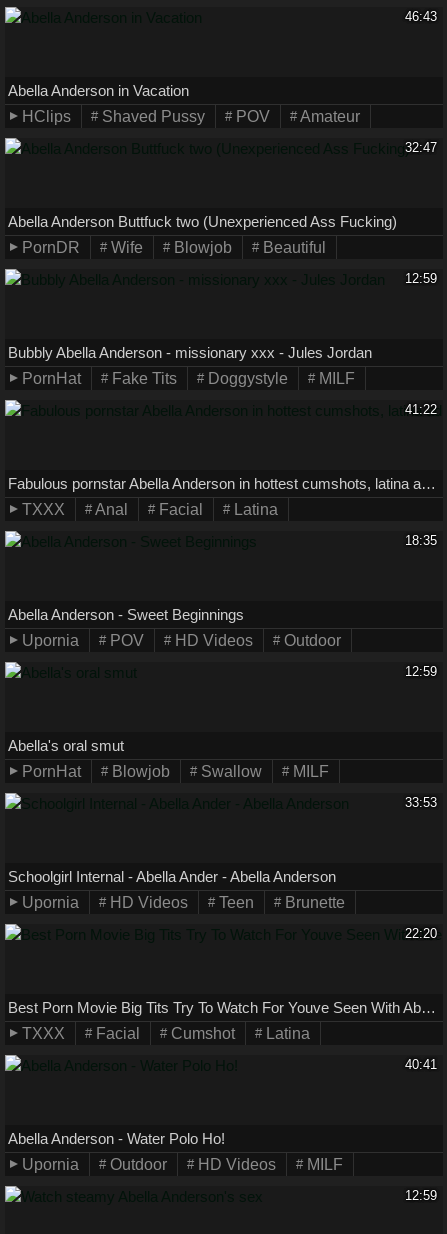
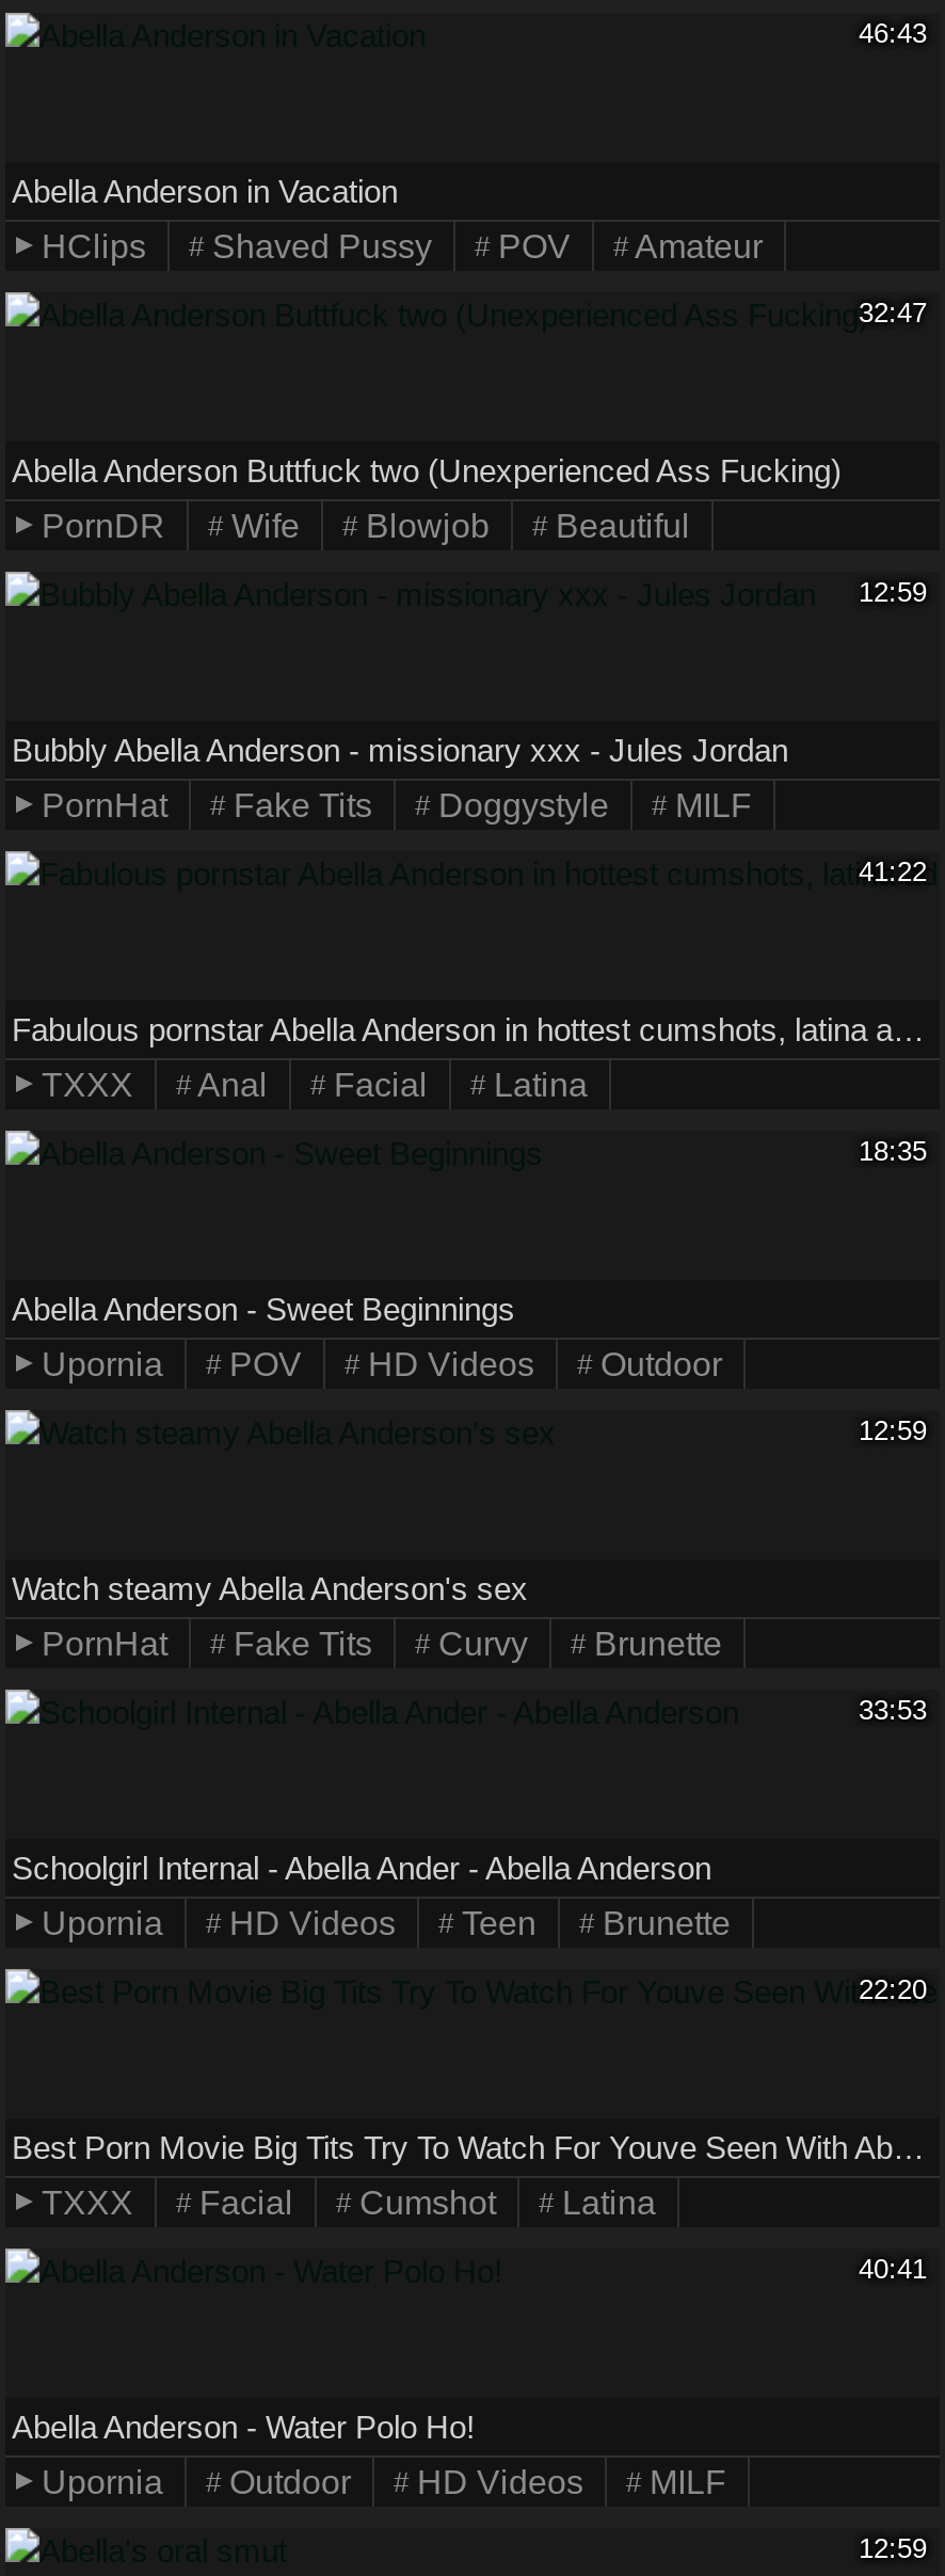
[8,737,124,754] Abella's oral smut -> [12,1570,528,1606] Watch steamy Abella Anderson's sex
[108,763,329,780] Blowjob | Swallow | MILF -> [225,1626,722,1662] Fake Tits | Curvy | Brunette

